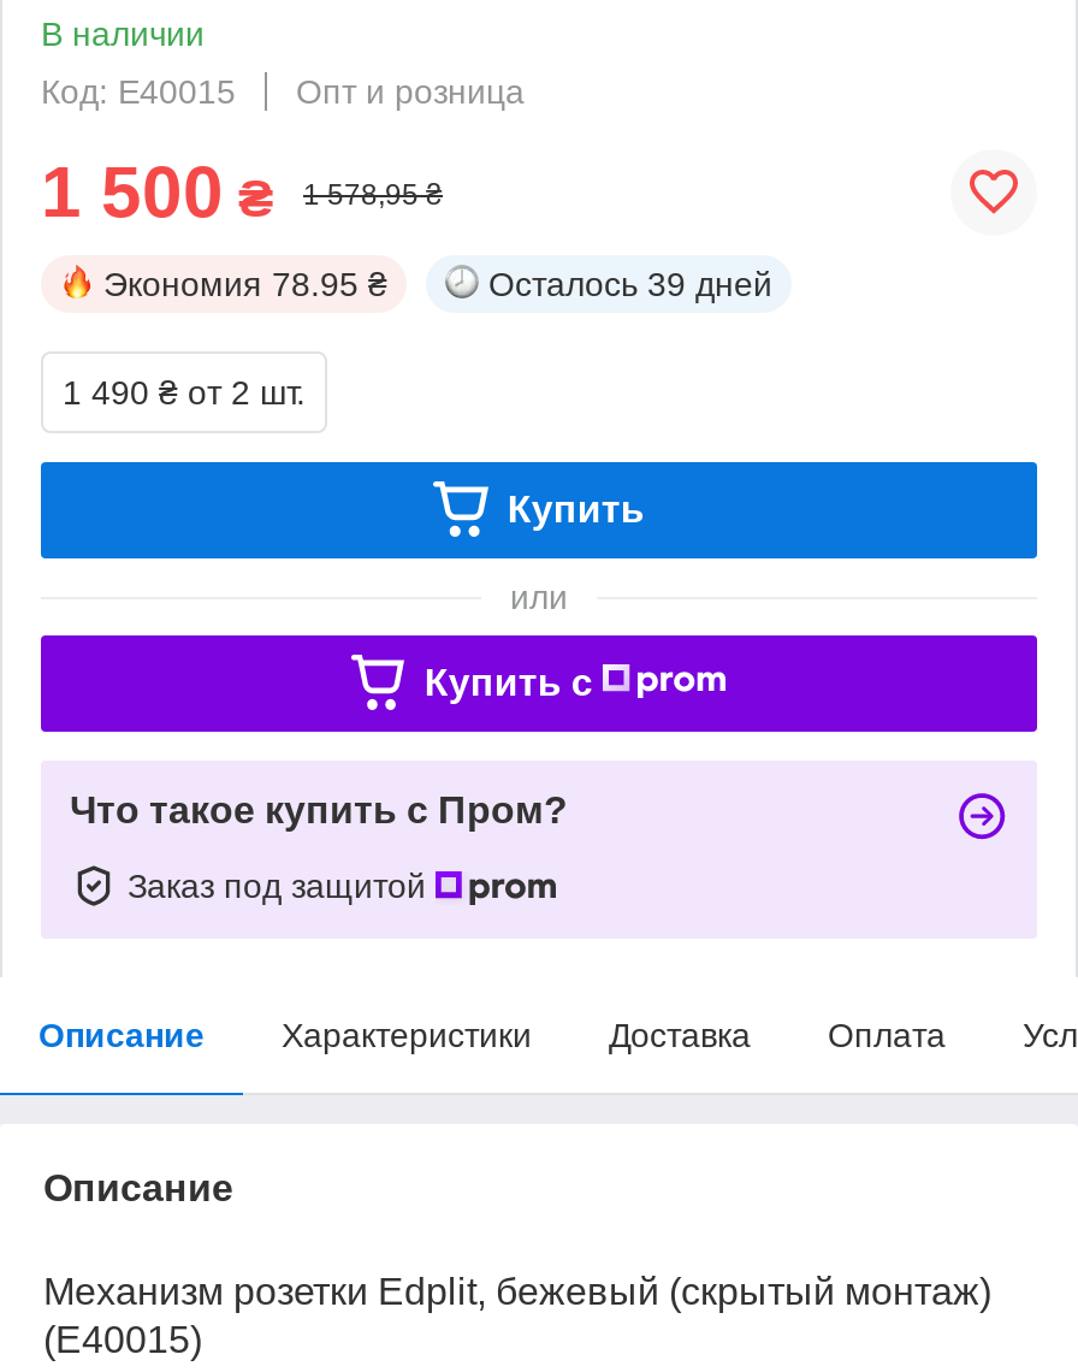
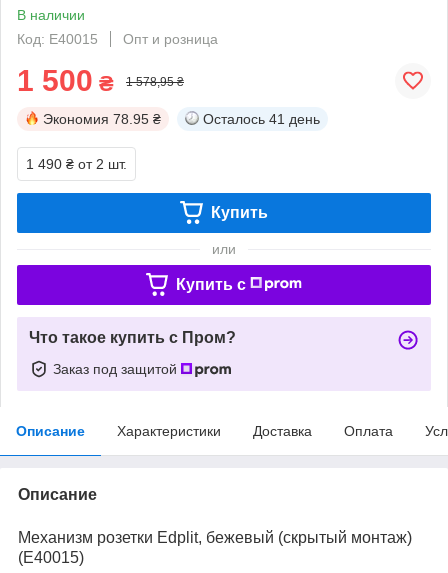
[488,264,772,303] Осталось 39 дней -> [203,111,320,127] Осталось 41 день

